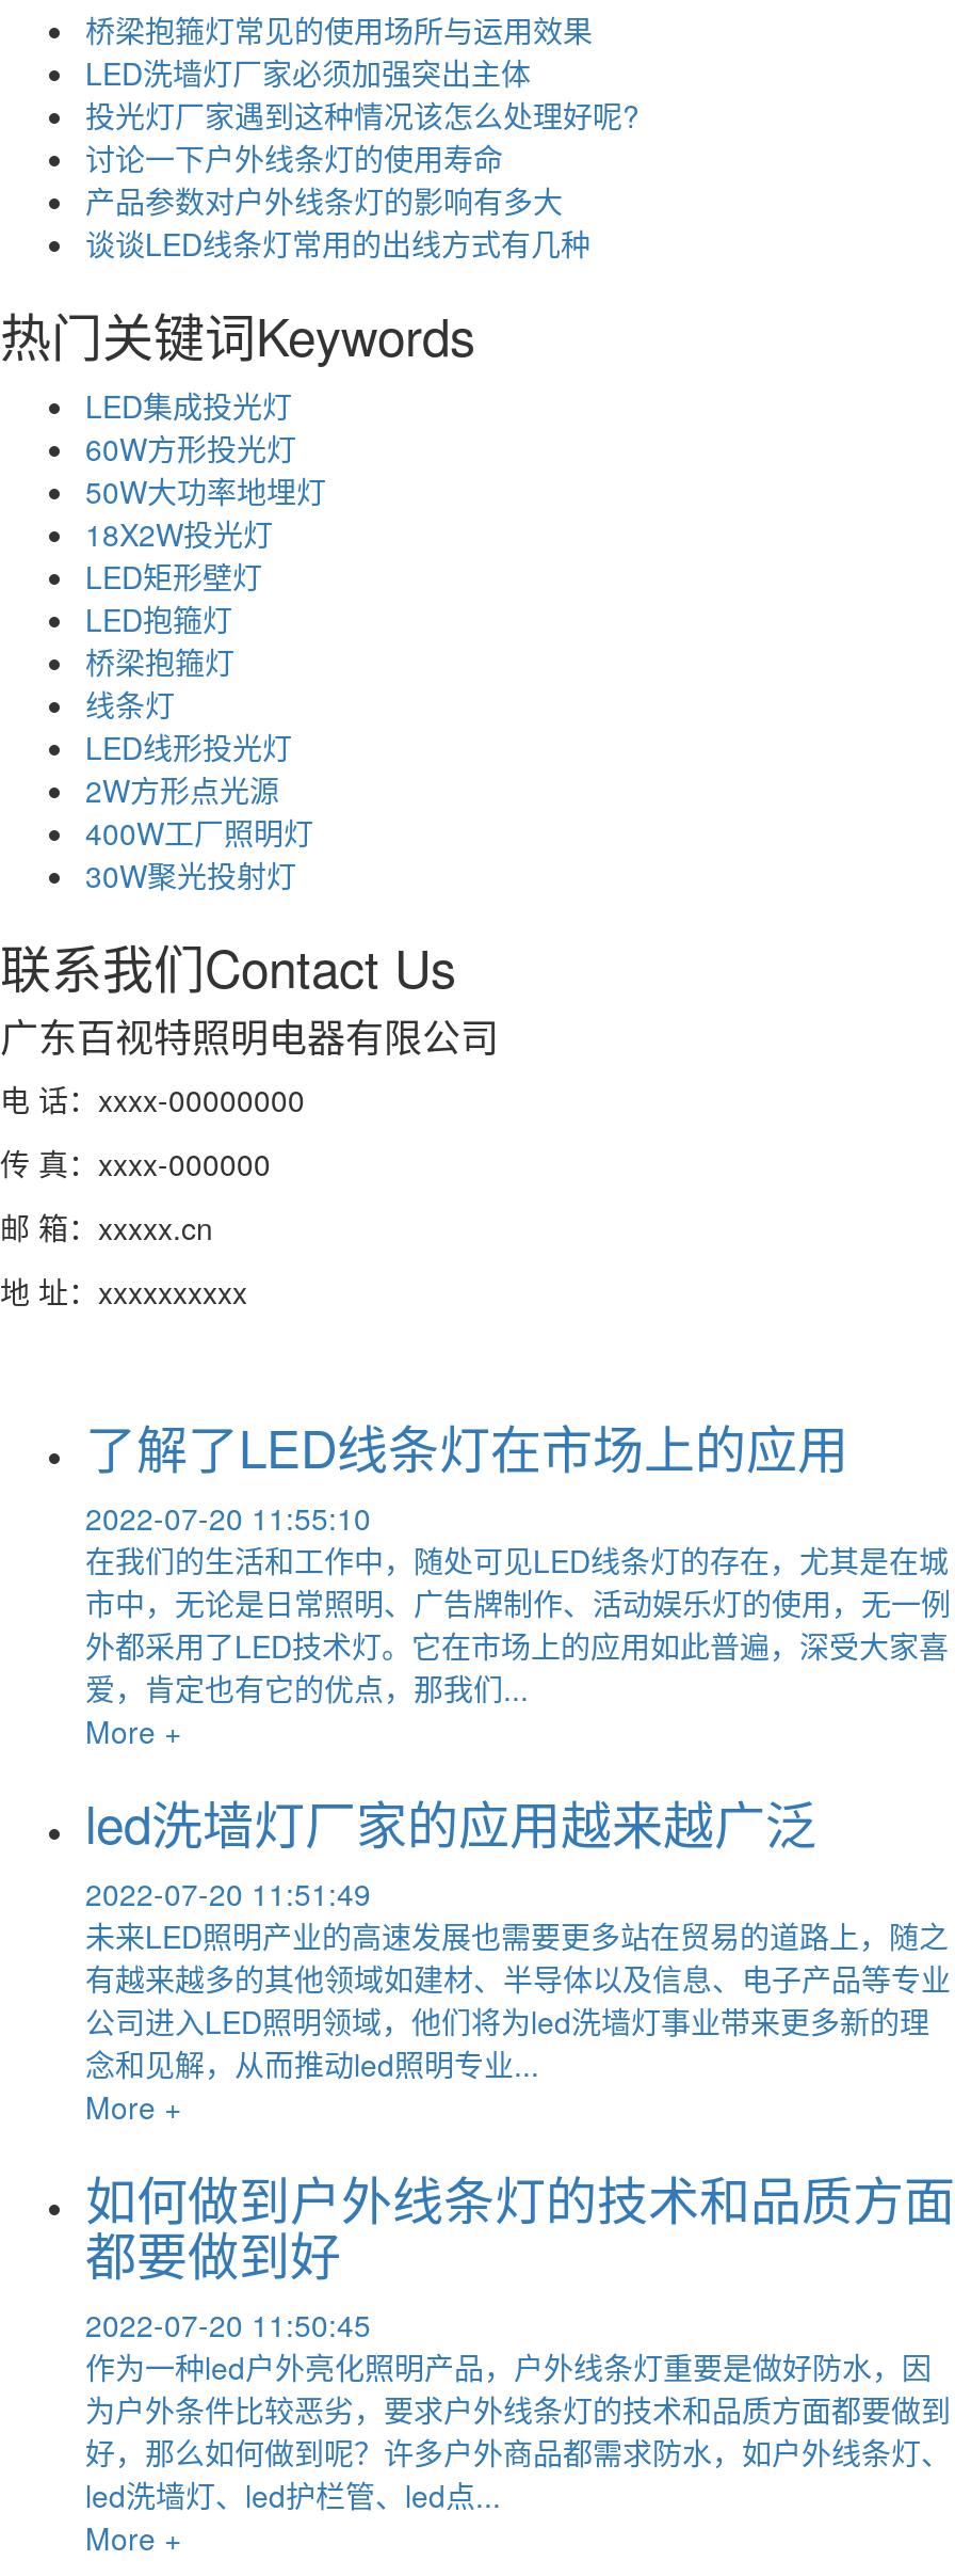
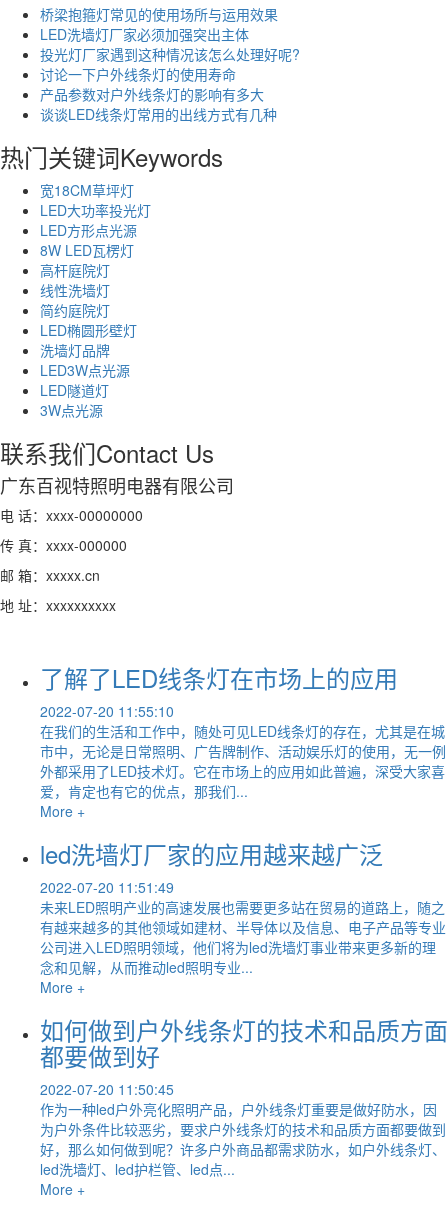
[85,384,326,896] LED集成投光灯 | 60W方形投光灯 | 50W大功率地埋灯 | 18X2W投光灯 | LED矩形壁灯 | LED抱箍灯 | 桥梁抱箍灯 | 线条灯 | LED线形投光灯 | 2W方形点光源 | 400W工厂照明灯 | 30W聚光投射灯 -> [40,180,151,420] 宽18CM草坪灯 | LED大功率投光灯 | LED方形点光源 | 8W LED瓦楞灯 | 高杆庭院灯 | 线性洗墙灯 | 简约庭院灯 | LED椭圆形壁灯 | 洗墙灯品牌 | LED3W点光源 | LED隧道灯 | 3W点光源

